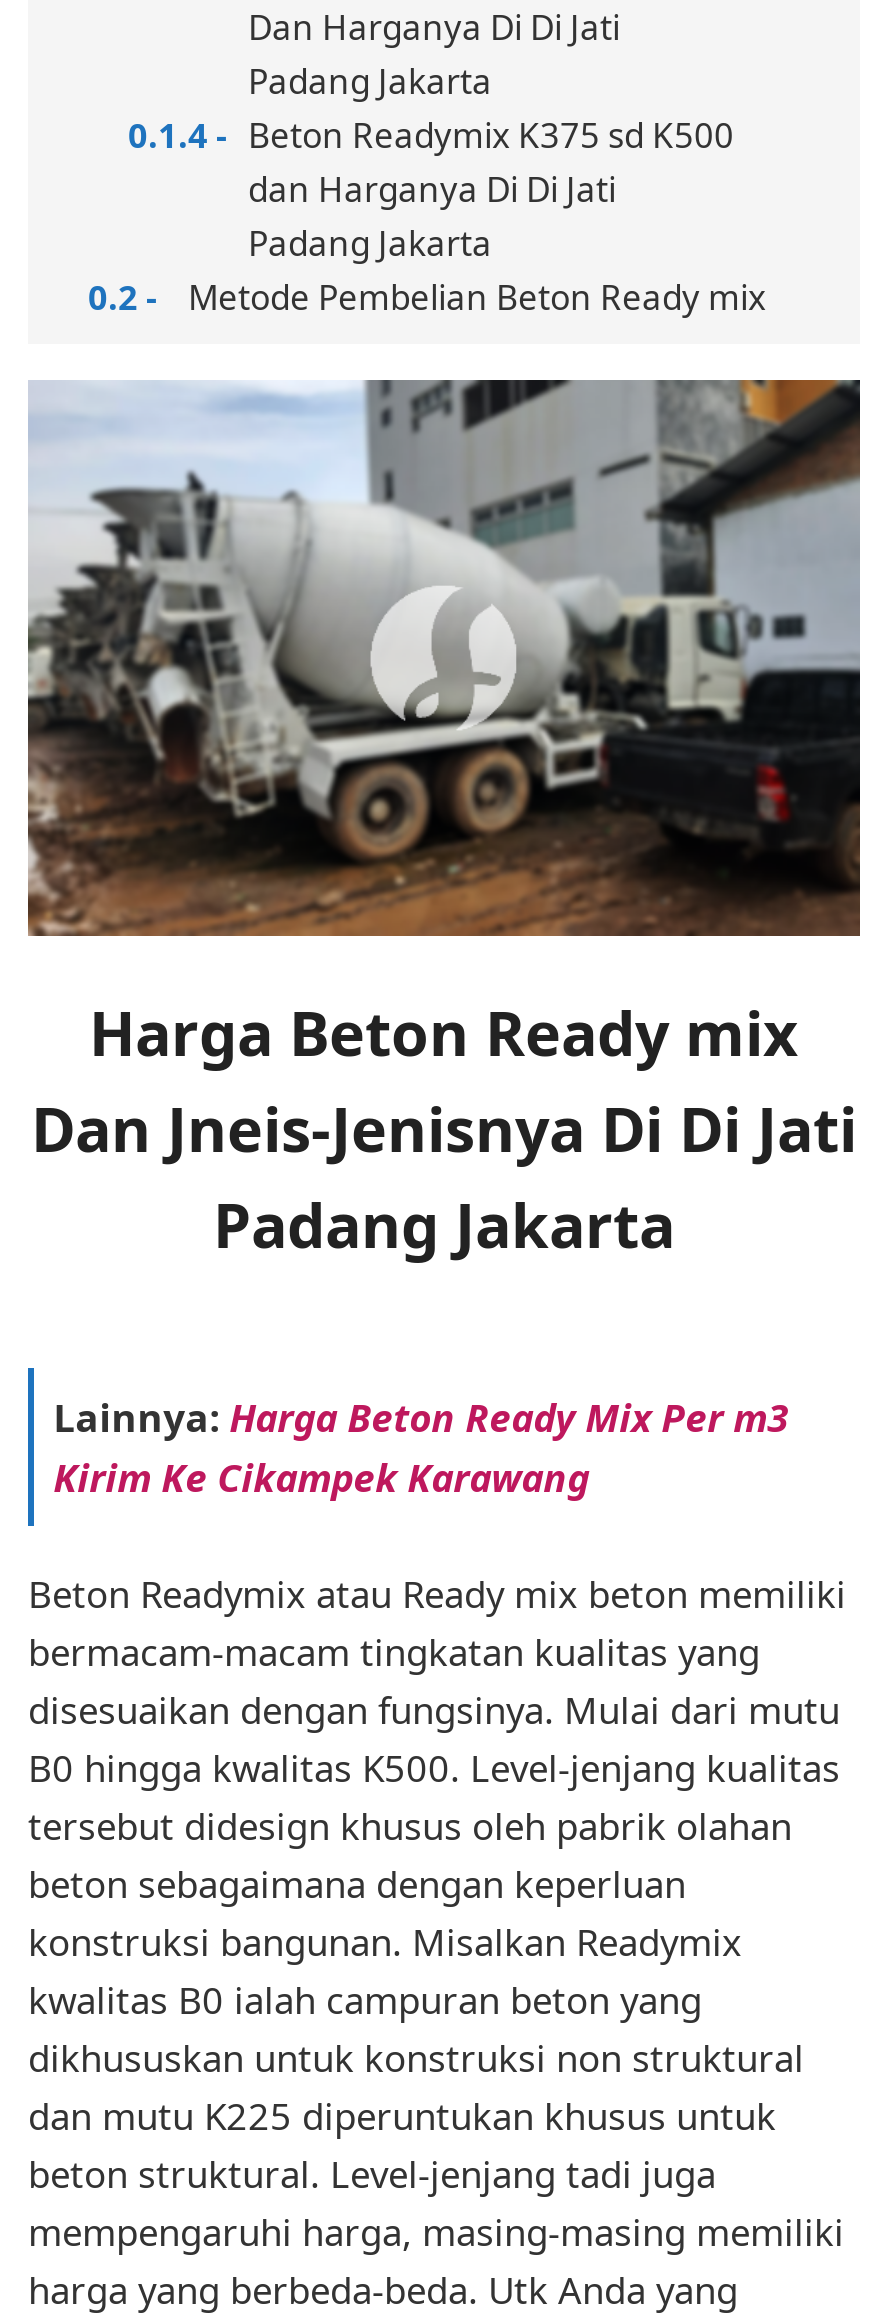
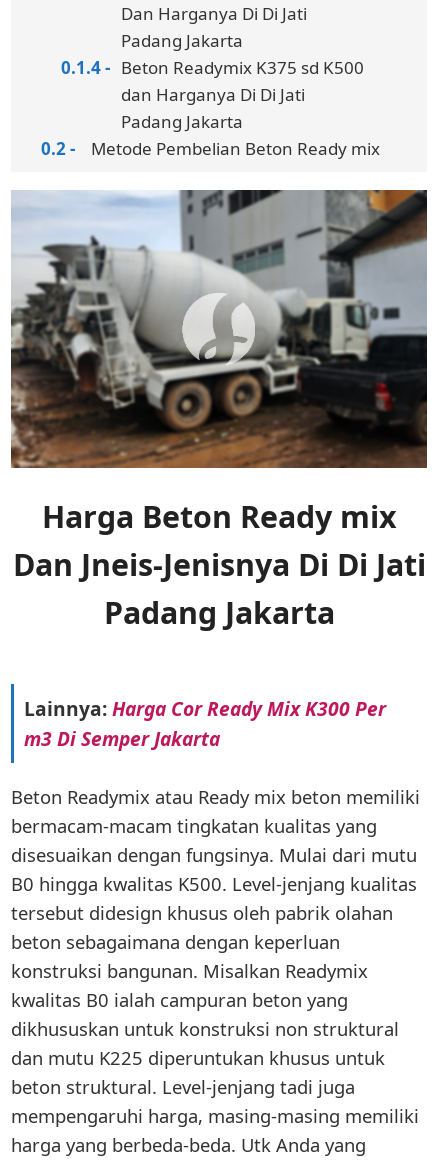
[53,1389,789,1503] Lainnya: Harga Beton Ready Mix Per m3 | Kirim Ke Cikampek Karawang -> [24,695,386,752] Lainnya: Harga Cor Ready Mix K300 Per | m3 Di Semper Jakarta

